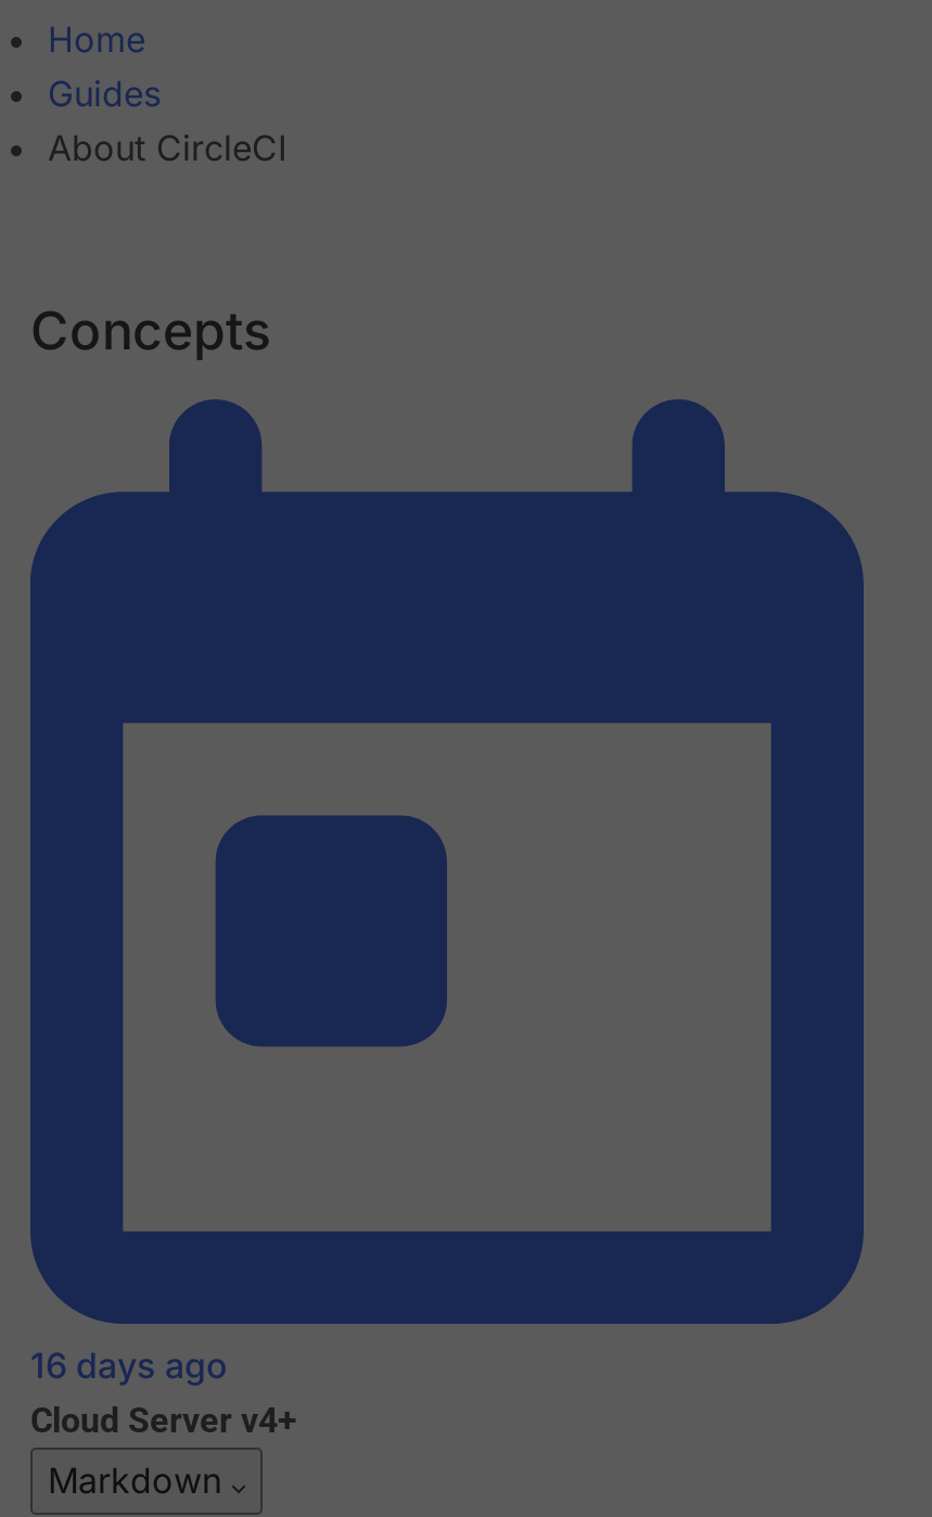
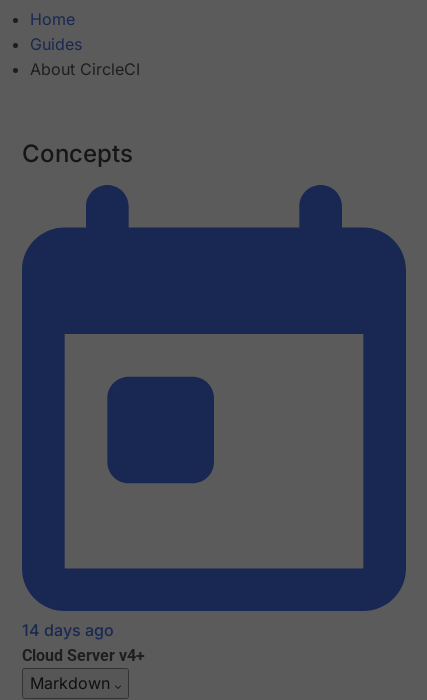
[30,1344,228,1388] 16 days ago -> [22,620,114,640] 14 days ago

